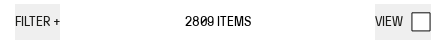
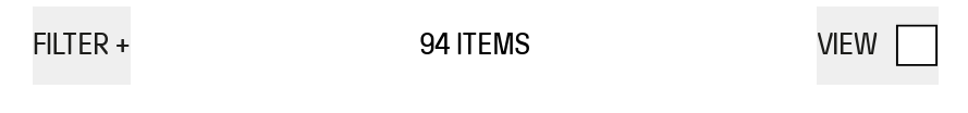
[185,15,251,29] 2809 ITEMS -> [419,30,529,61] 94 ITEMS

